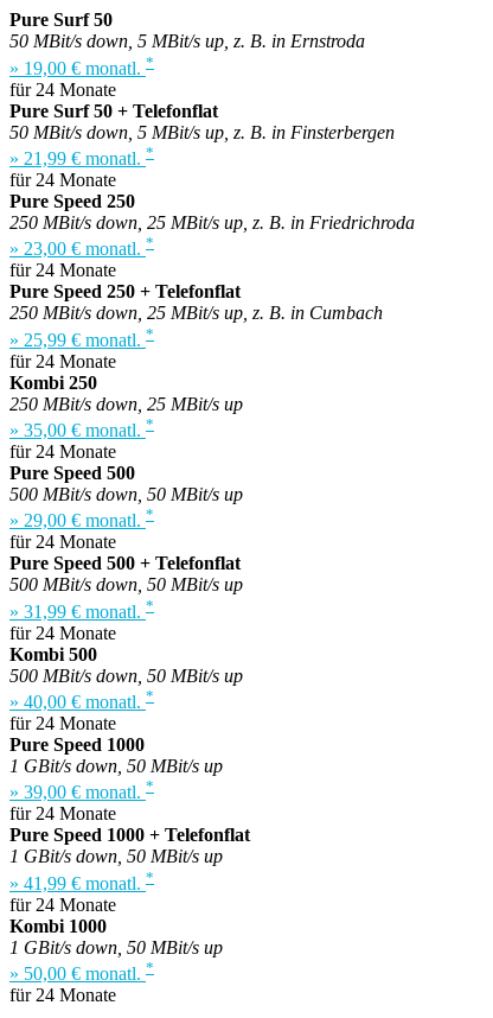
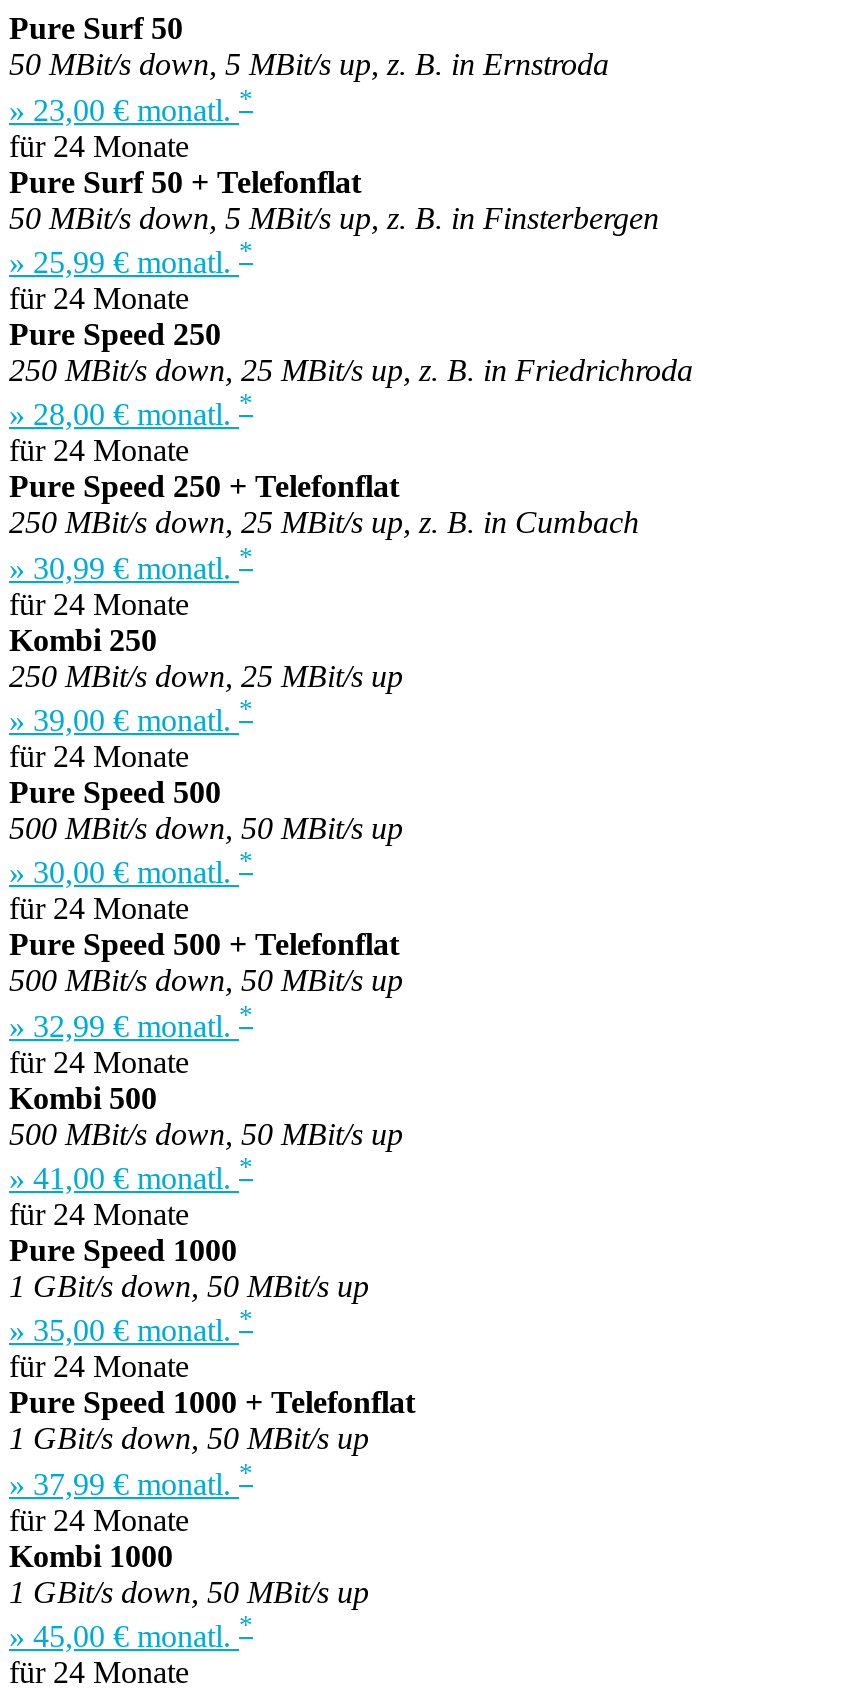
[9,53,154,78] » 19,00 € monatl. * -> [9,84,253,127] » 23,00 € monatl. *
[9,143,154,169] » 21,99 € monatl. * -> [9,237,253,279] » 25,99 € monatl. *
[9,234,154,259] » 23,00 € monatl. * -> [9,389,253,432] » 28,00 € monatl. *
[9,324,154,350] » 25,99 € monatl. * -> [9,542,253,585] » 30,99 € monatl. *
[9,415,154,440] » 35,00 € monatl. * -> [9,695,253,737] » 39,00 € monatl. *
[9,506,154,531] » 29,00 € monatl. * -> [9,847,253,890] » 30,00 € monatl. *
[9,596,154,621] » 31,99 € monatl. * -> [9,1000,253,1042] » 32,99 € monatl. *
[9,687,154,712] » 40,00 € monatl. * -> [9,1152,253,1195] » 41,00 € monatl. *
[9,777,154,803] » 39,00 € monatl. * -> [9,1305,253,1348] » 35,00 € monatl. *
[9,868,154,893] » 41,99 € monatl. * -> [9,1458,253,1500] » 37,99 € monatl. *
[9,958,154,984] » 50,00 € monatl. * -> [9,1610,253,1653] » 45,00 € monatl. *

